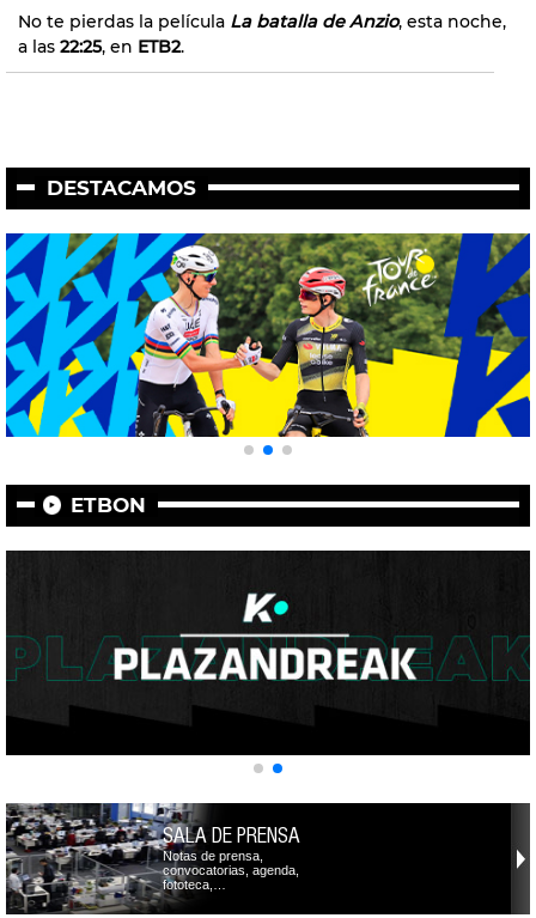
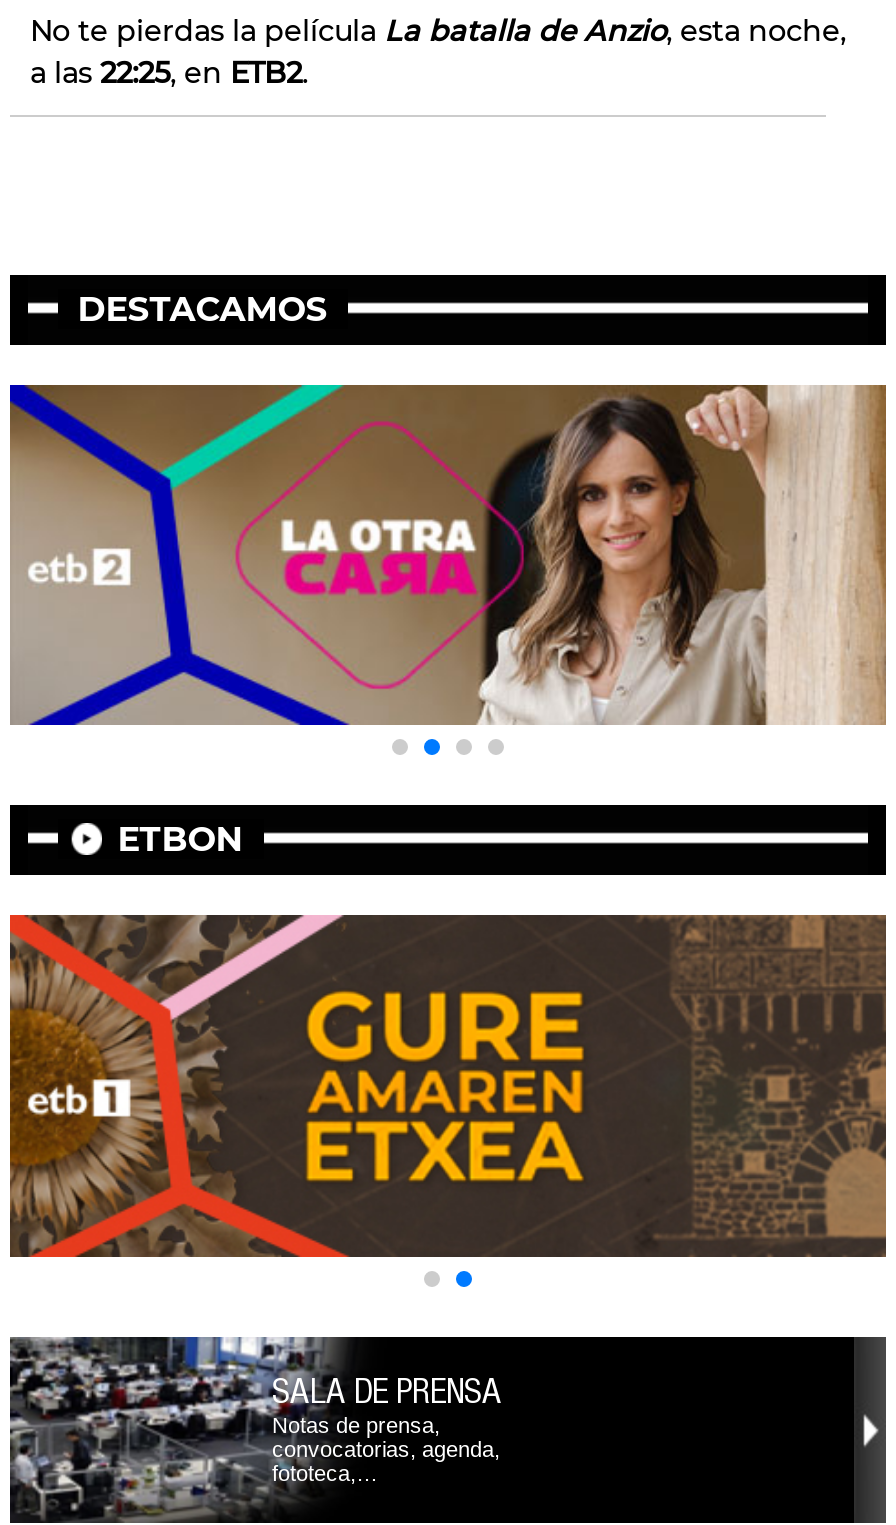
[5,232,531,456] [image] -> [8,383,888,757] [image]
[5,549,531,756] [image] -> [8,913,888,1259] [image]

